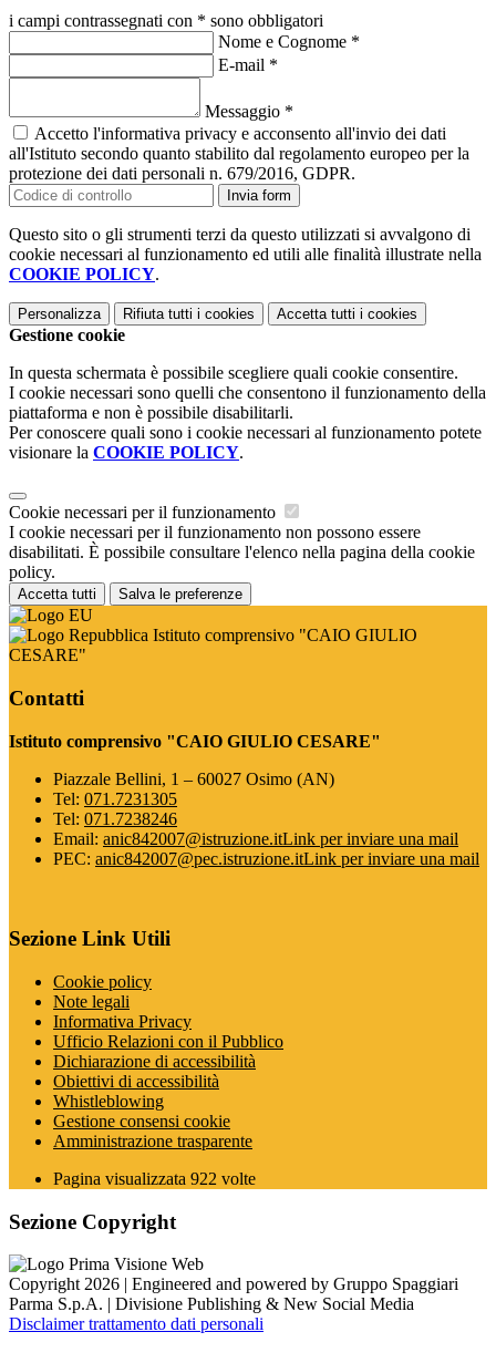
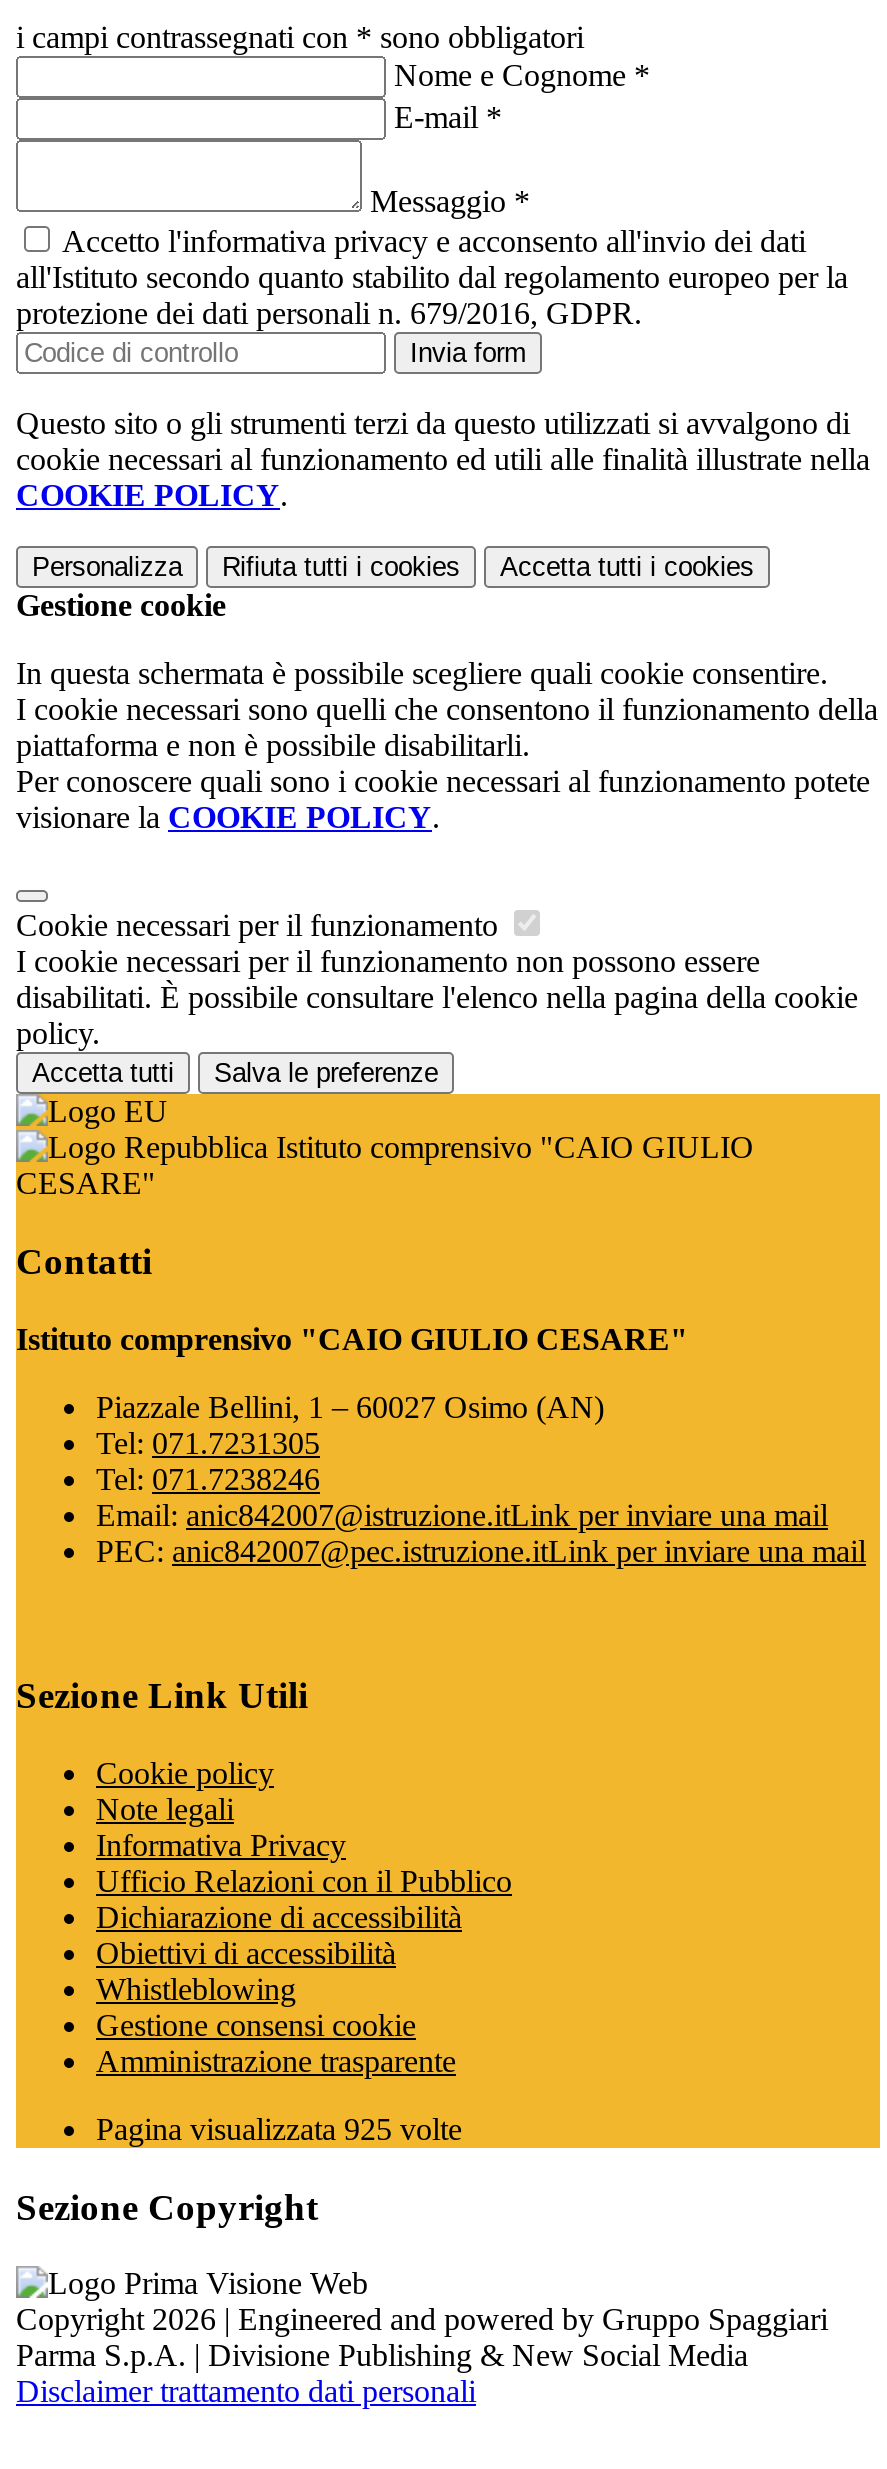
[53,1169,256,1188] Pagina visualizzata 922 volte -> [96,2112,462,2146] Pagina visualizzata 925 volte

